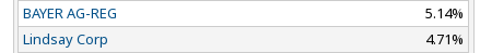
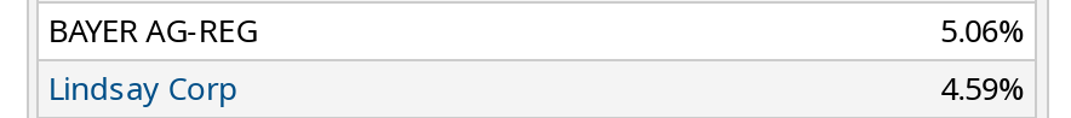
[425,3,464,23] 5.14% -> [940,8,1025,51] 5.06%
[425,29,464,49] 4.71% -> [940,66,1025,109] 4.59%

